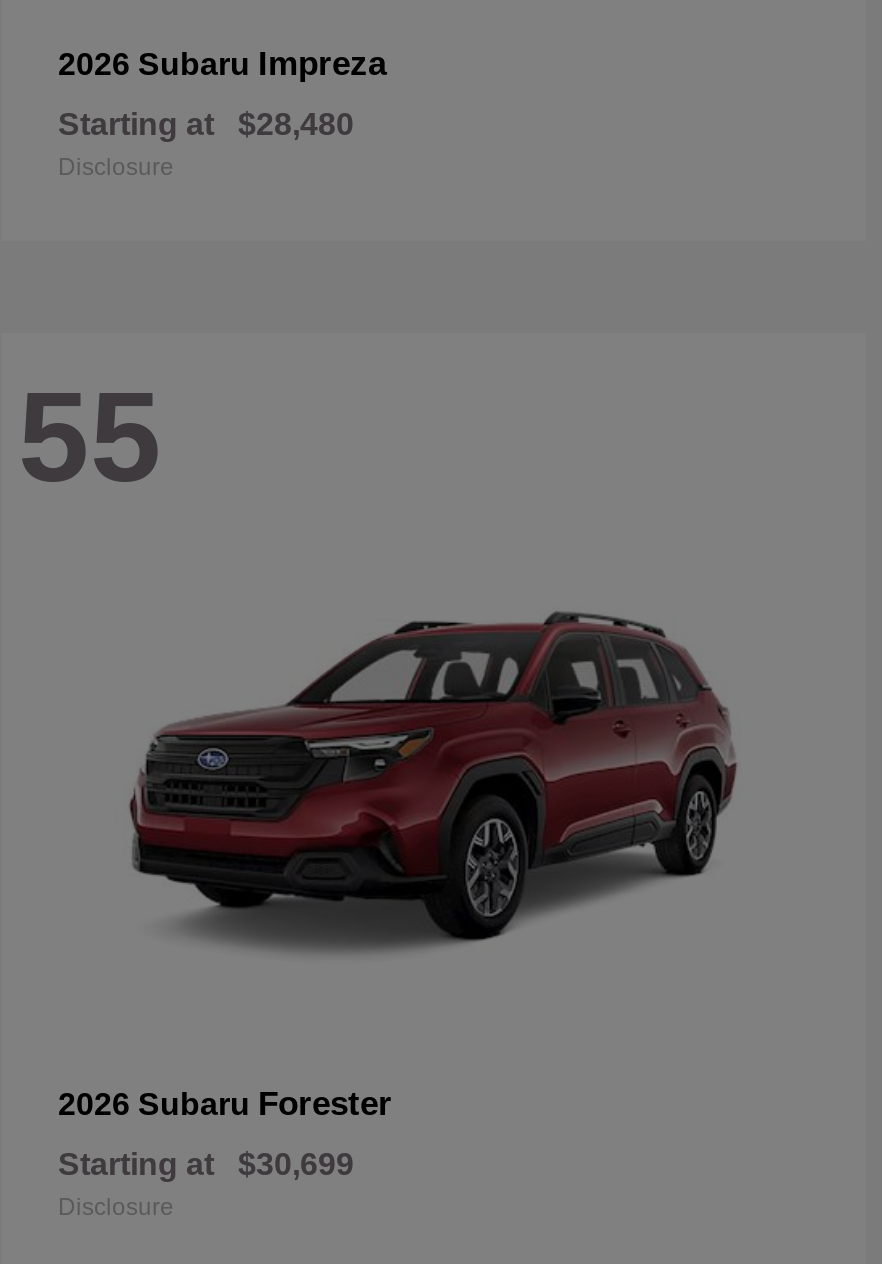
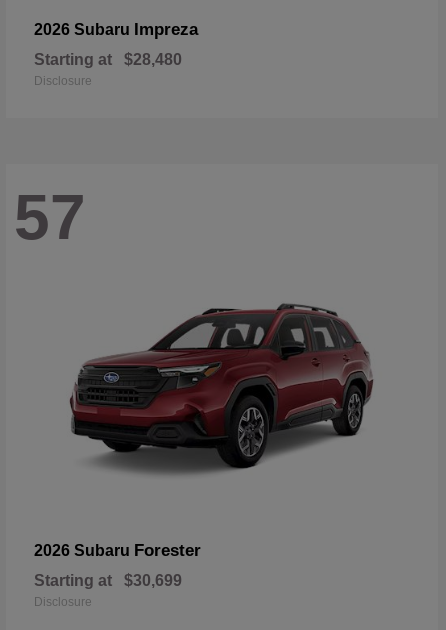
[18,365,162,509] 55 -> [14,181,86,253] 57

